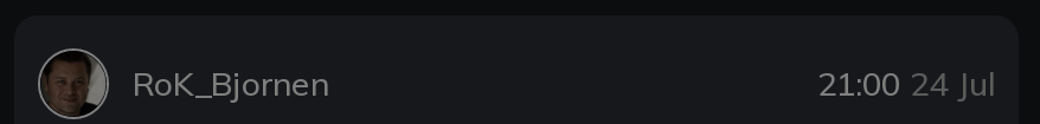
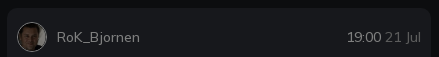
[817,62,995,104] 21:00 24 Jul -> [346,28,421,46] 19:00 21 Jul

